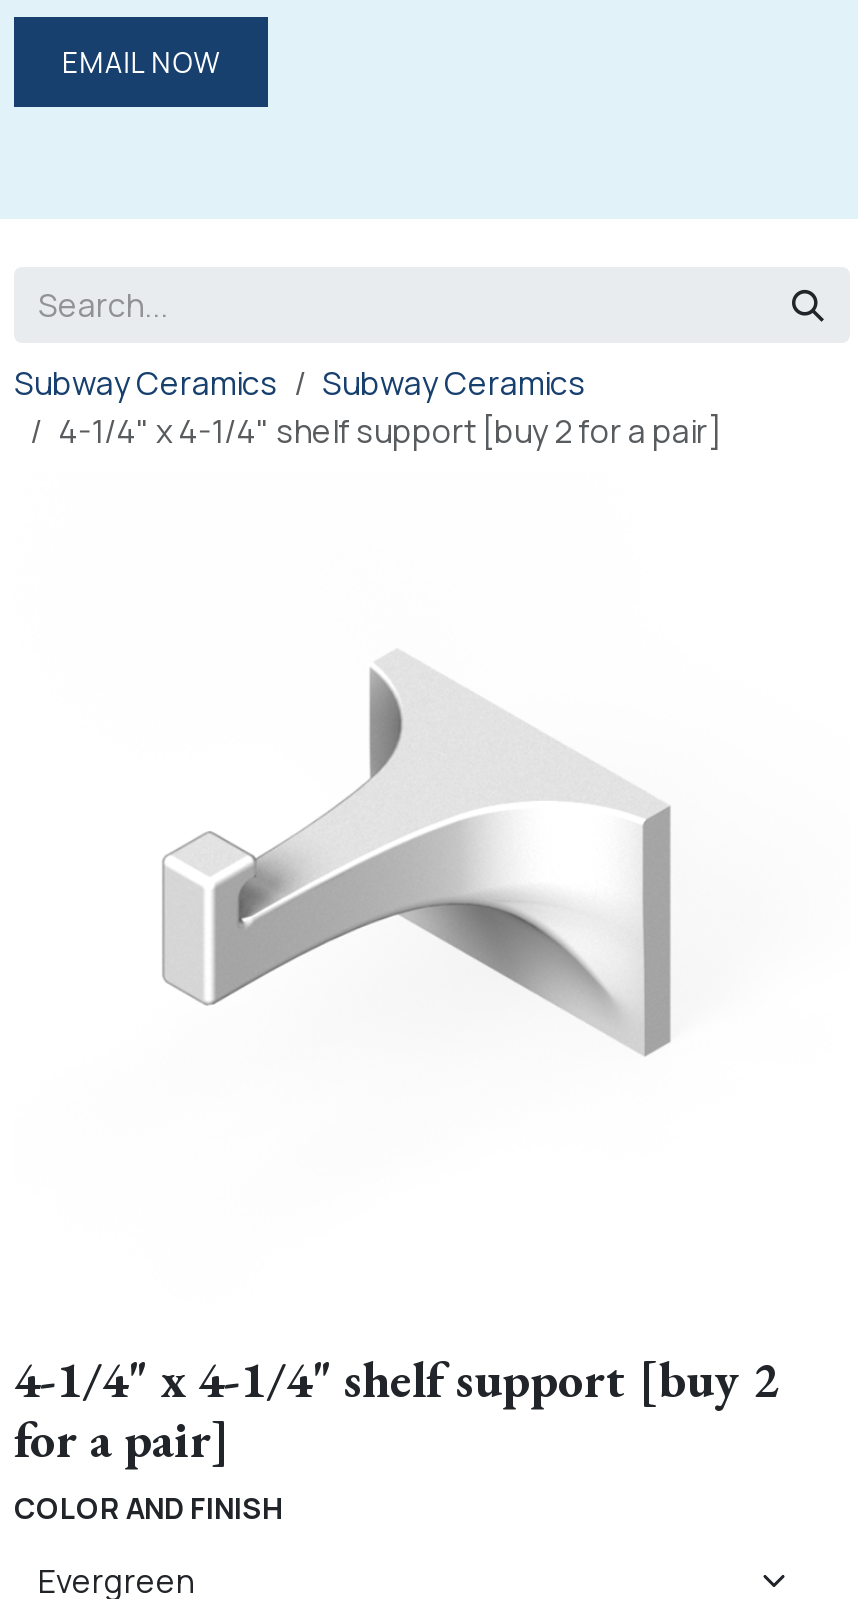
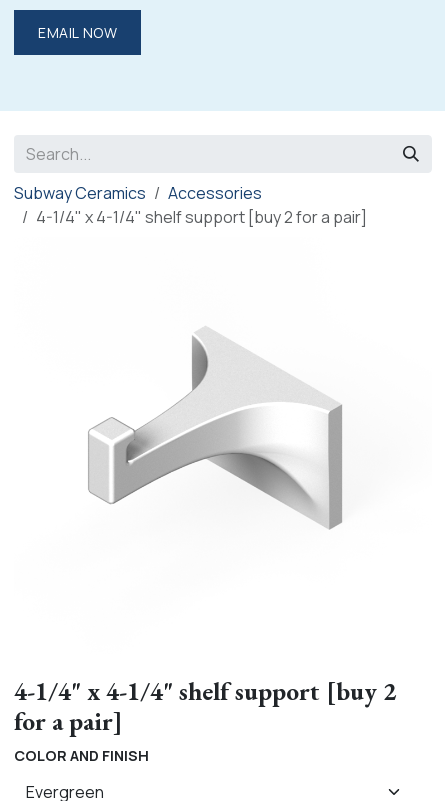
[322,361,586,405] Subway Ceramics -> [168,182,262,204] Accessories

